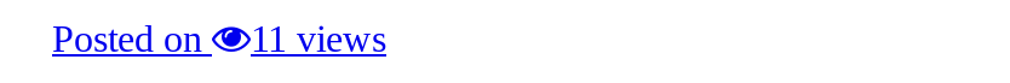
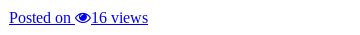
[52,18,386,59] Posted on 11 views -> [9,9,148,26] Posted on 16 views

